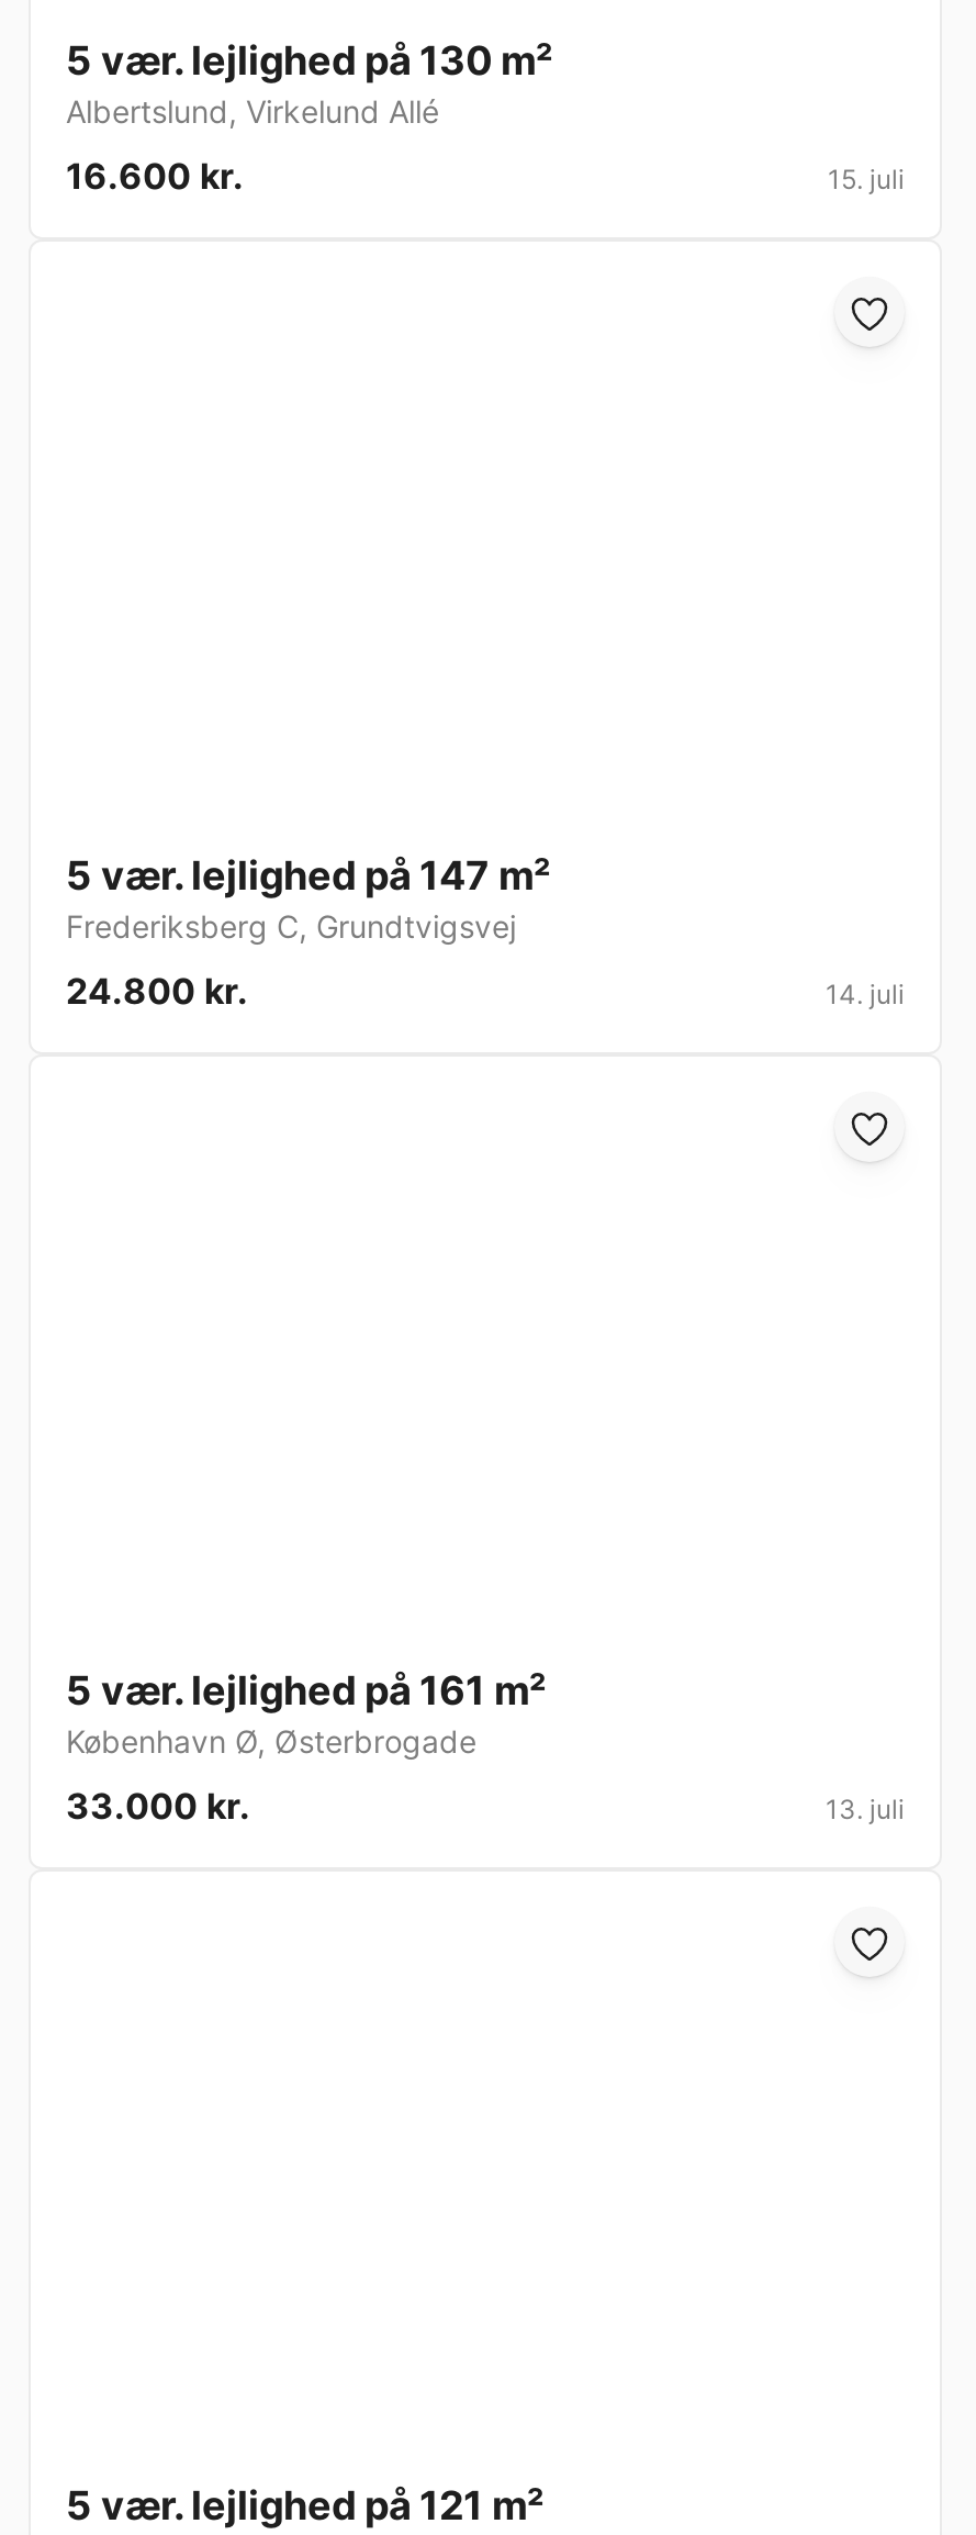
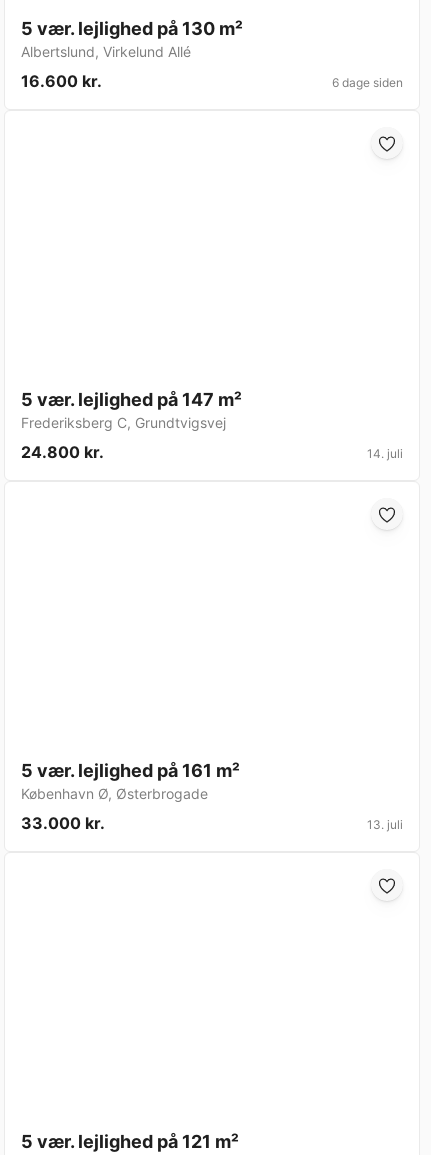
[828,163,905,196] 15. juli -> [332,75,403,90] 6 dage siden

